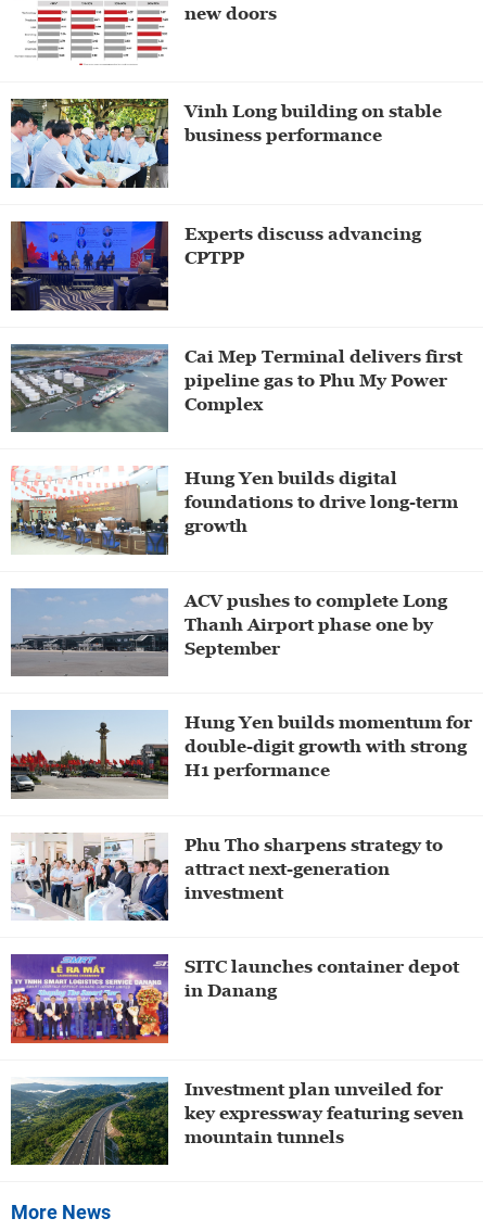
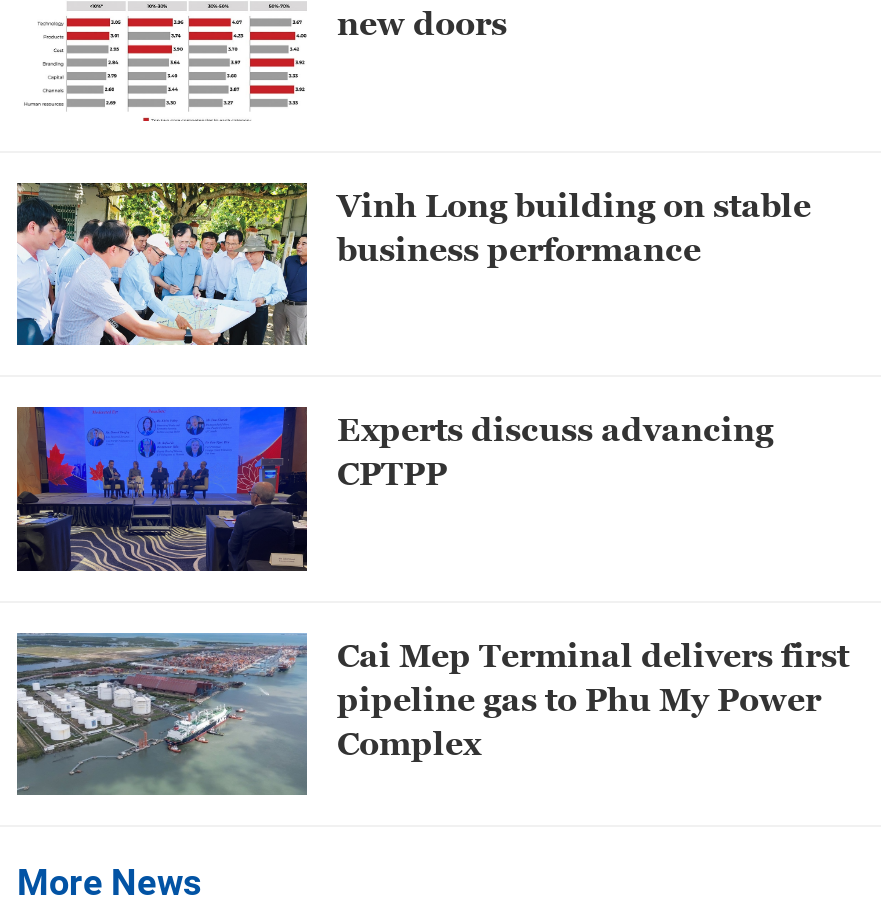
[10,466,458,556] [image] | Hung Yen builds digital | foundations to drive long-term | growth -> none
[10,587,447,677] [image] | ACV pushes to complete Long | Thanh Airport phase one by | September -> none
[10,710,472,800] [image] | Hung Yen builds momentum for | double-digit growth with strong | H1 performance -> none
[11,833,443,922] [image] | Phu Tho sharpens strategy to | attract next-generation | investment -> none
[10,953,459,1044] [image] | SITC launches container depot | in Danang -> none
[10,1077,463,1166] [image] | Investment plan unveiled for | key expressway featuring seven | mountain tunnels -> none

